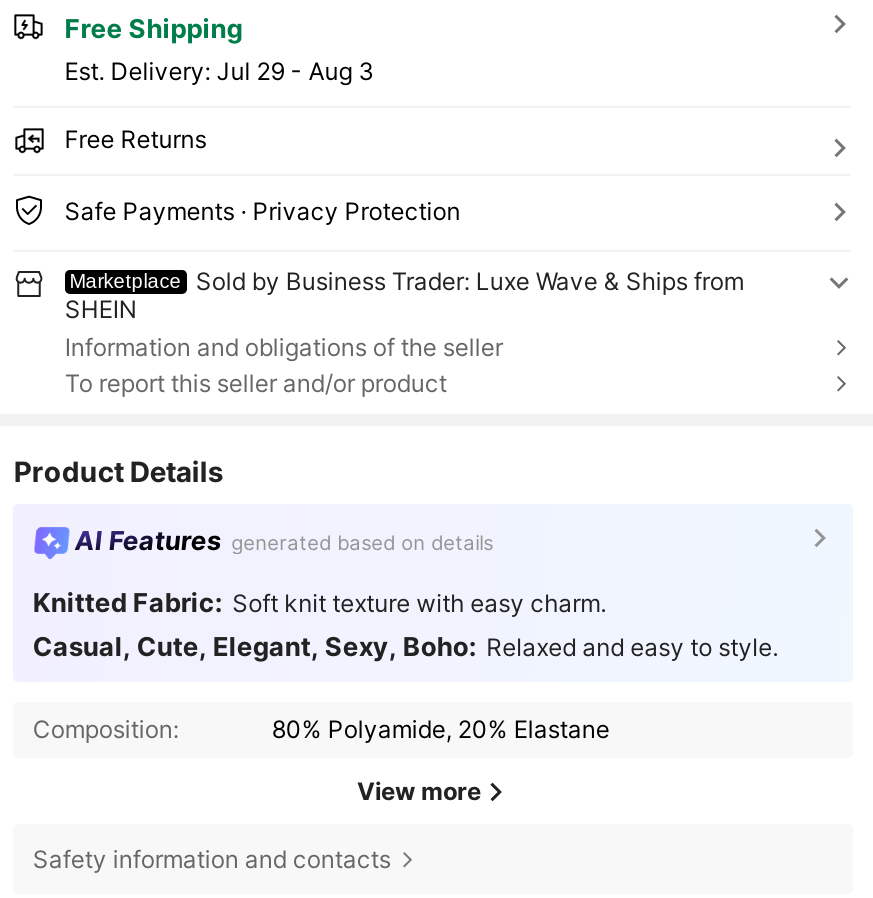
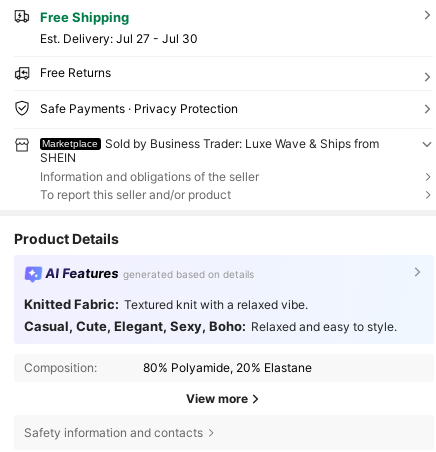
[64,57,374,87] Est. Delivery: Jul 29 - Aug 3 -> [40,31,198,46] Est. Delivery: Jul 27 - Jul 30
[33,586,606,618] Knitted Fabric: Soft knit texture with easy charm. -> [24,296,308,312] Knitted Fabric: Textured knit with a relaxed vibe.

